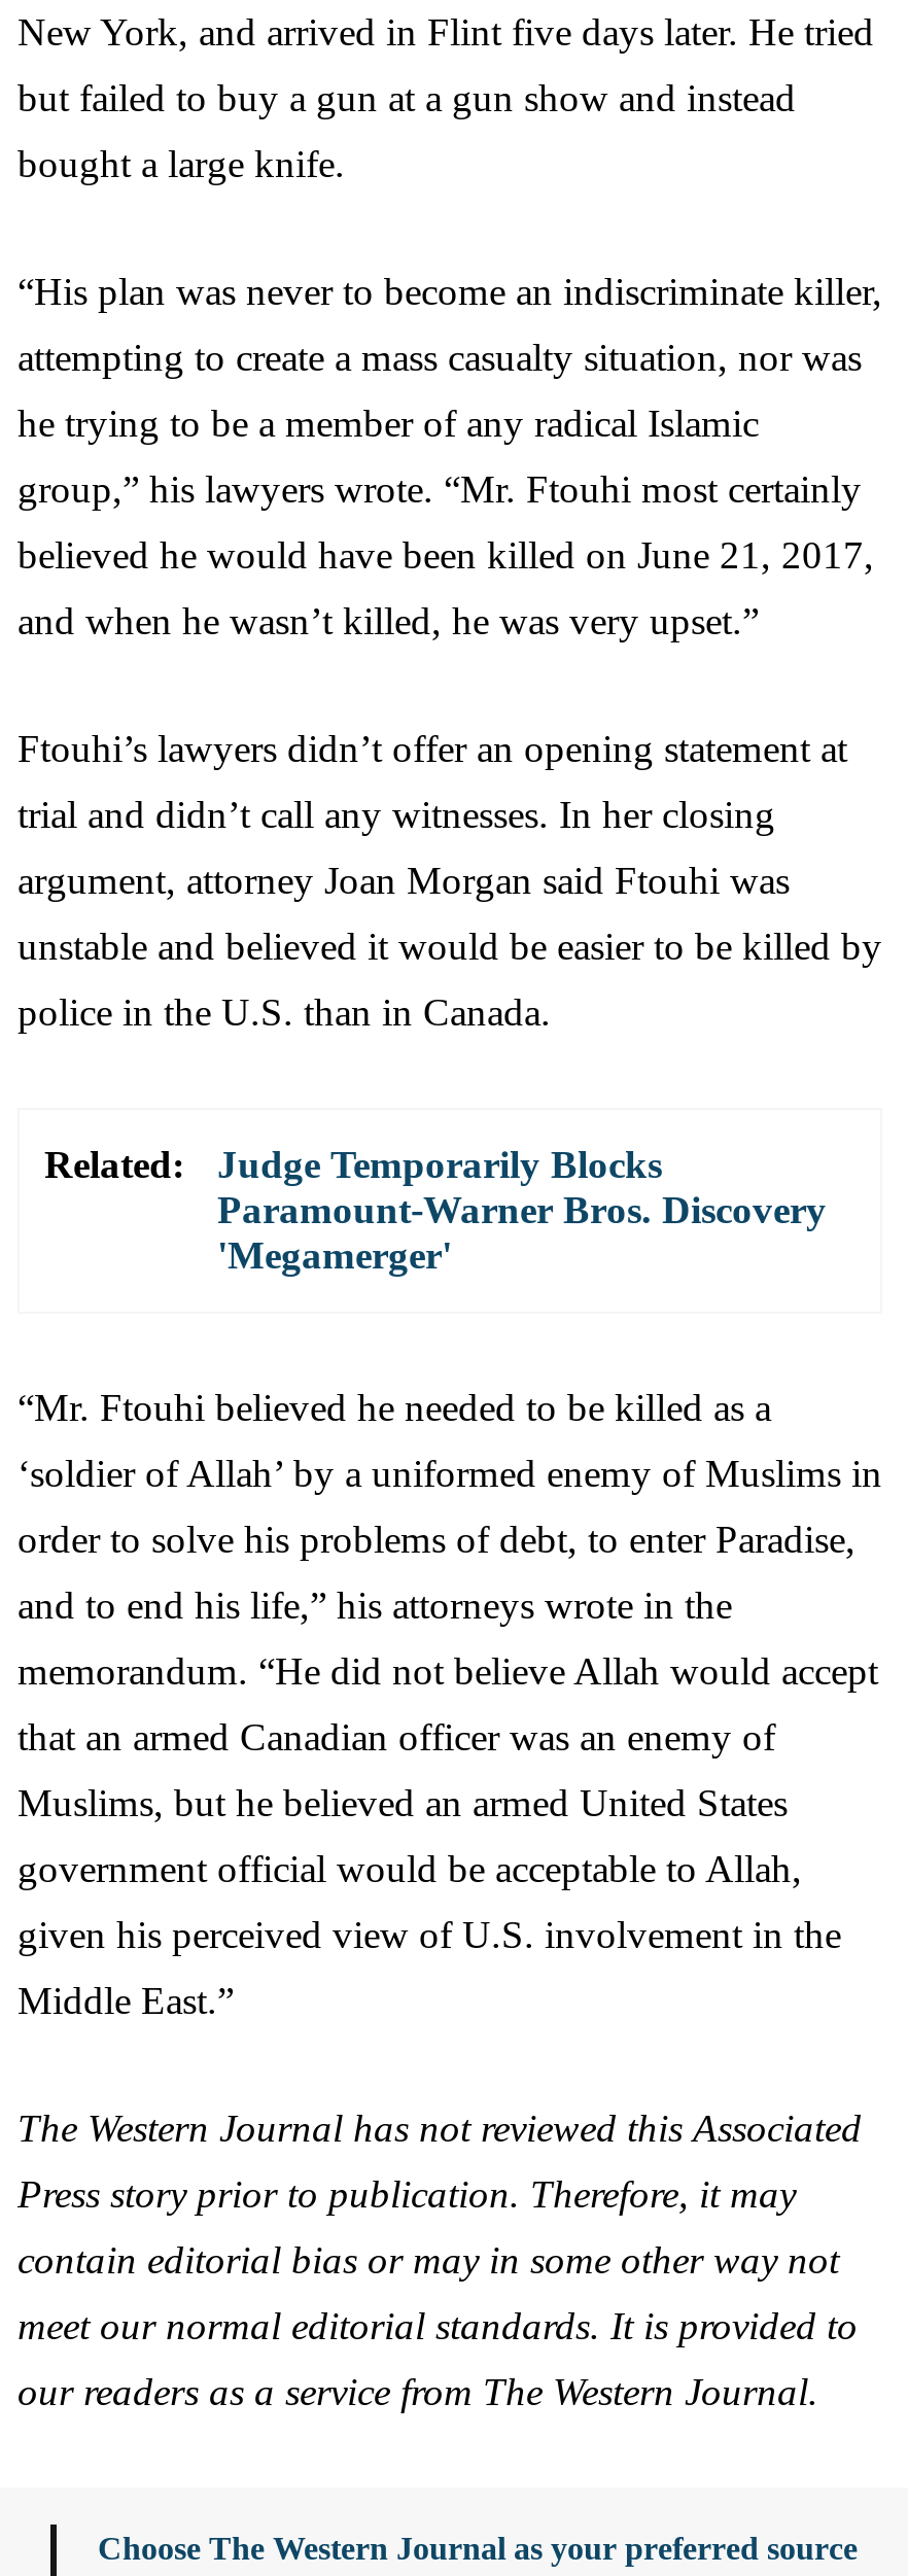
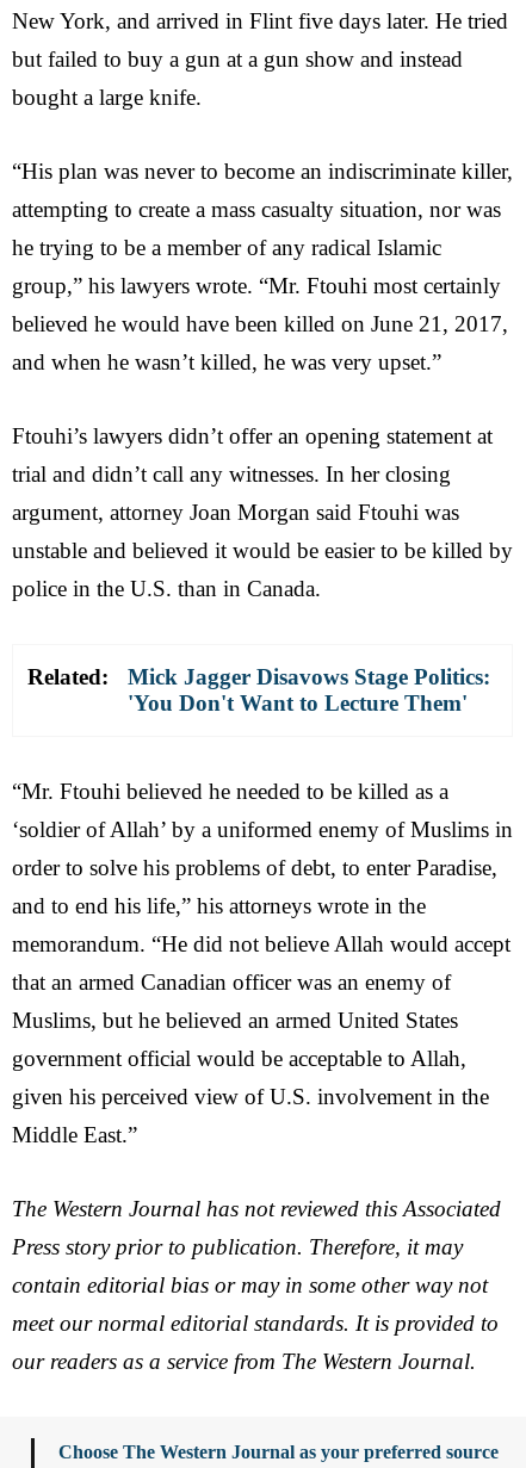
[217,1142,827,1276] Judge Temporarily Blocks | Paramount-Warner Bros. Discovery | 'Megamerger' -> [128,664,490,715] Mick Jagger Disavows Stage Politics: | 'You Don't Want to Lecture Them'

